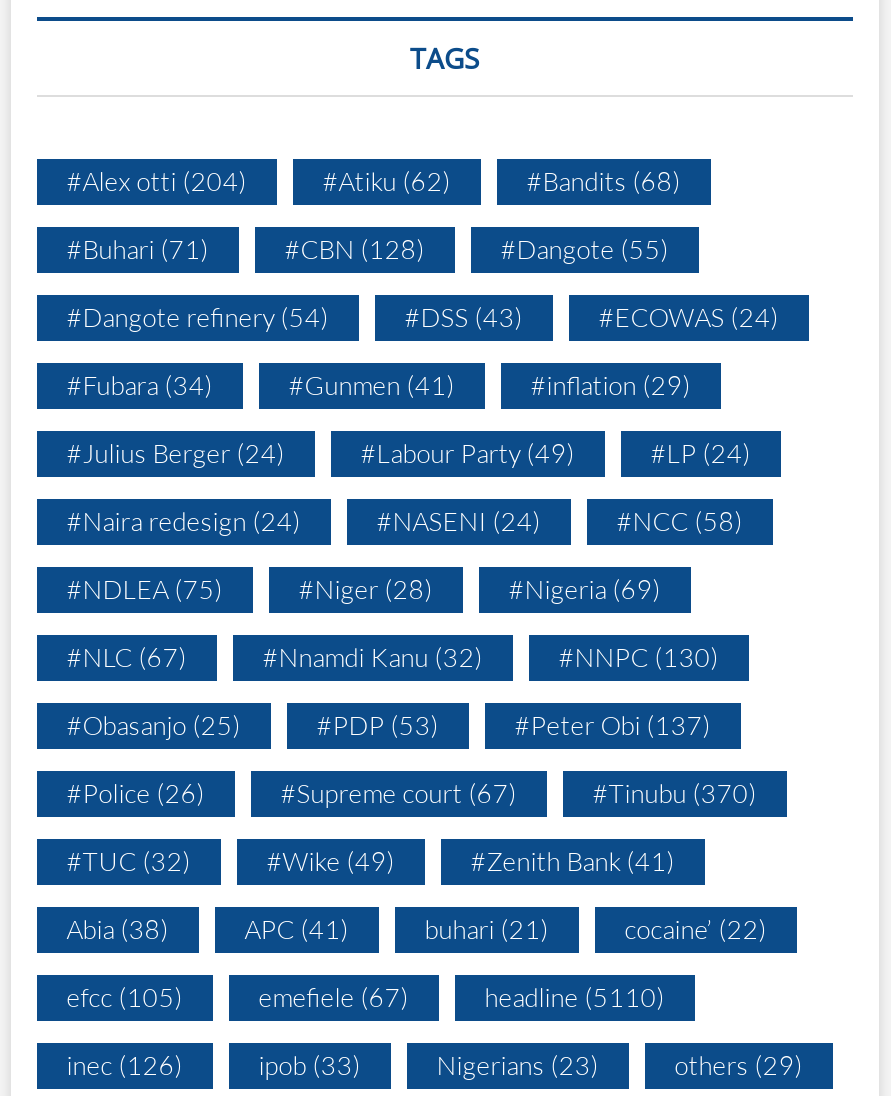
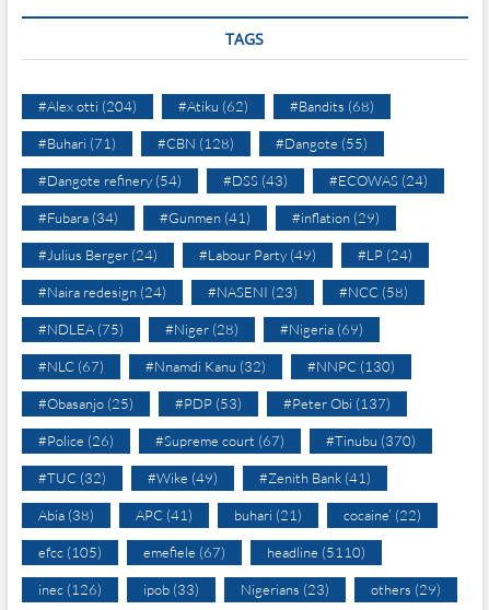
[377,505,541,537] #NASENI (24) -> [208,283,297,301] #NASENI (23)

